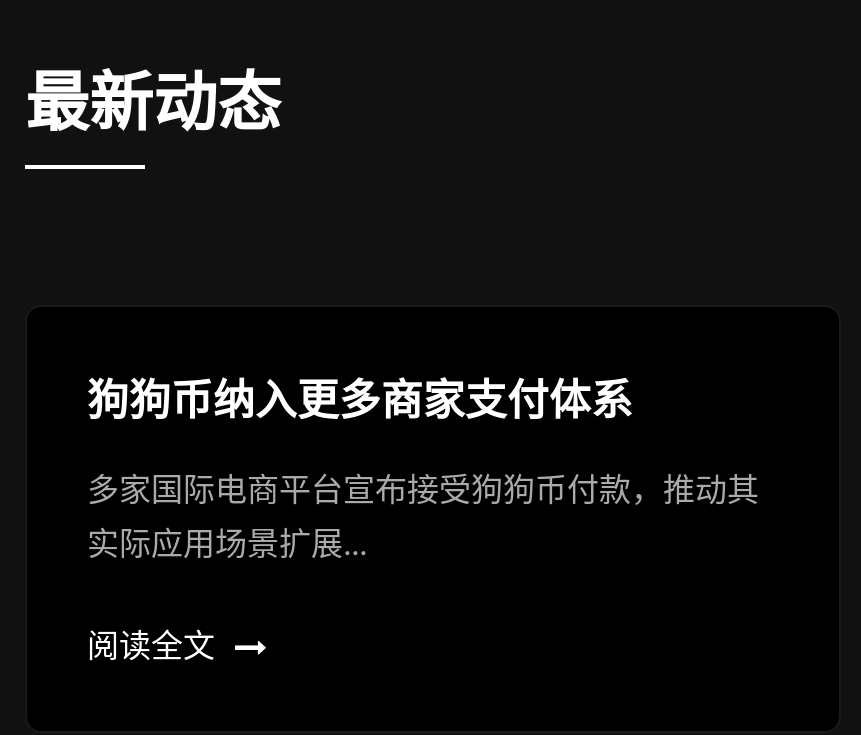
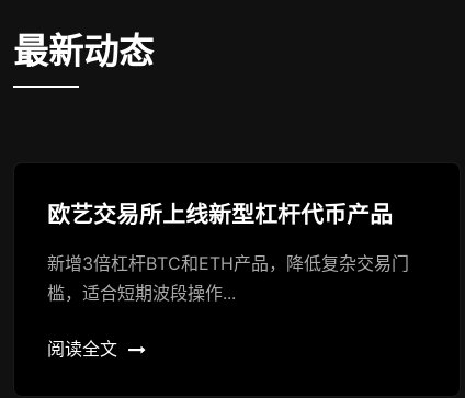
[87,375,633,425] 狗狗币纳入更多商家支付体系 -> [47,201,393,228] 欧艺交易所上线新型杠杆代币产品
[87,469,759,563] 多家国际电商平台宣布接受狗狗币付款，推动其 | 实际应用场景扩展... -> [47,252,409,304] 新增3倍杠杆BTC和ETH产品，降低复杂交易门 | 槛，适合短期波段操作...

